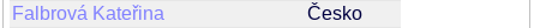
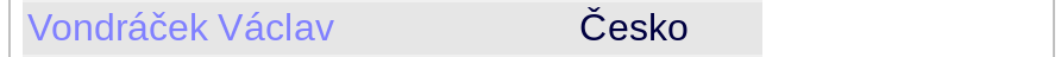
[12,3,164,23] Falbrová Kateřina -> [27,7,334,47] Vondráček Václav

